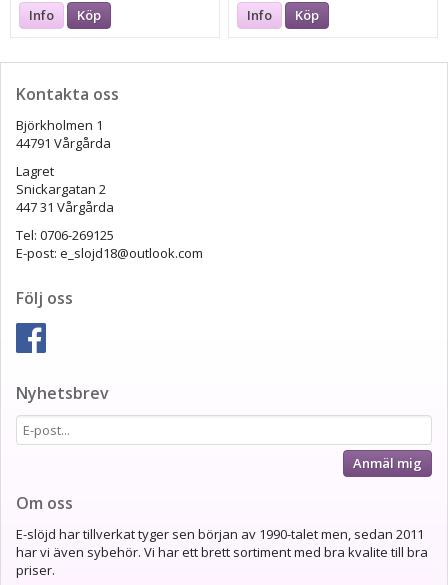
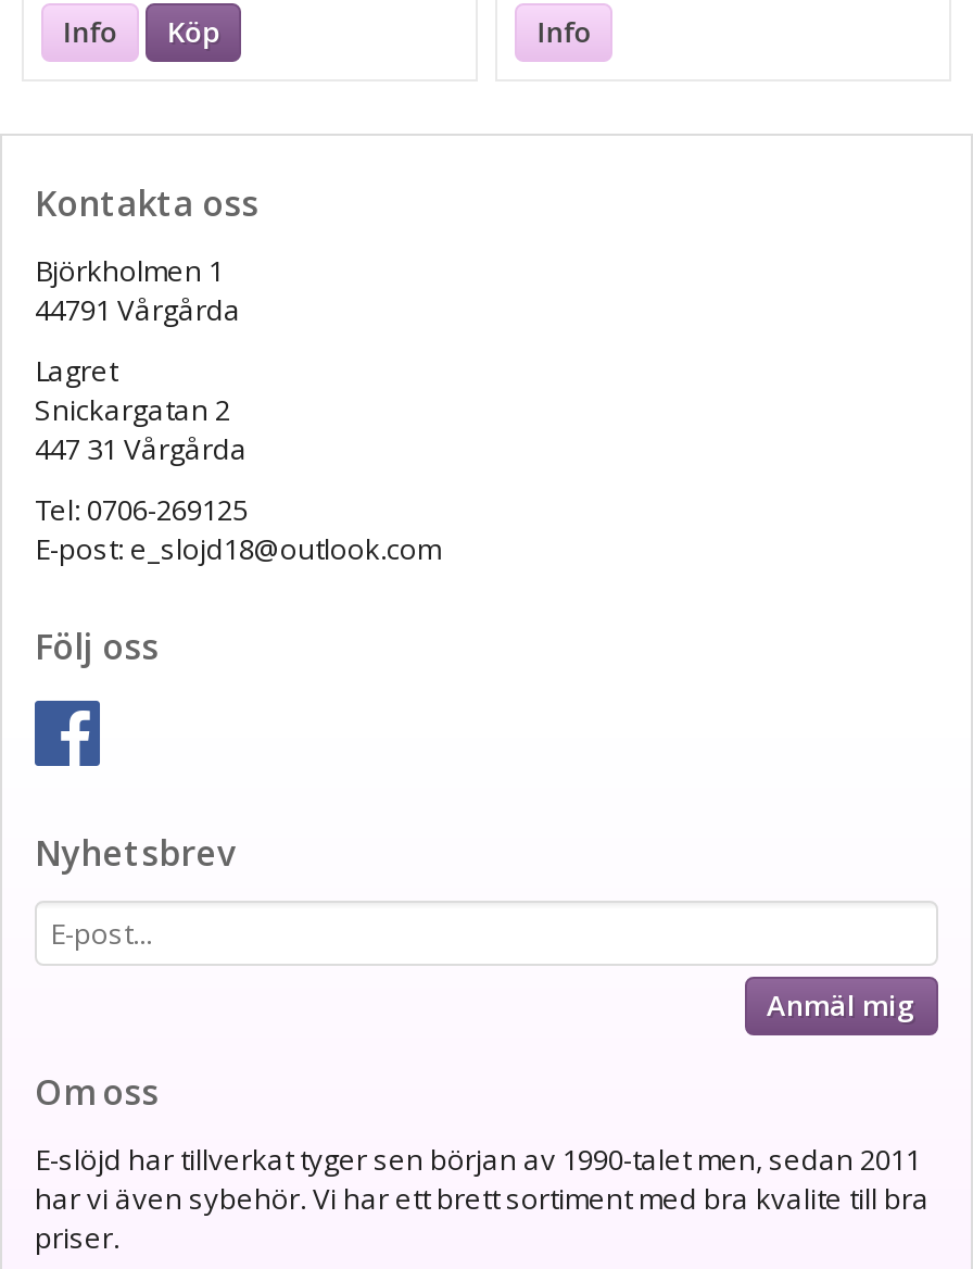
[295,6,319,24] Köp -> none

